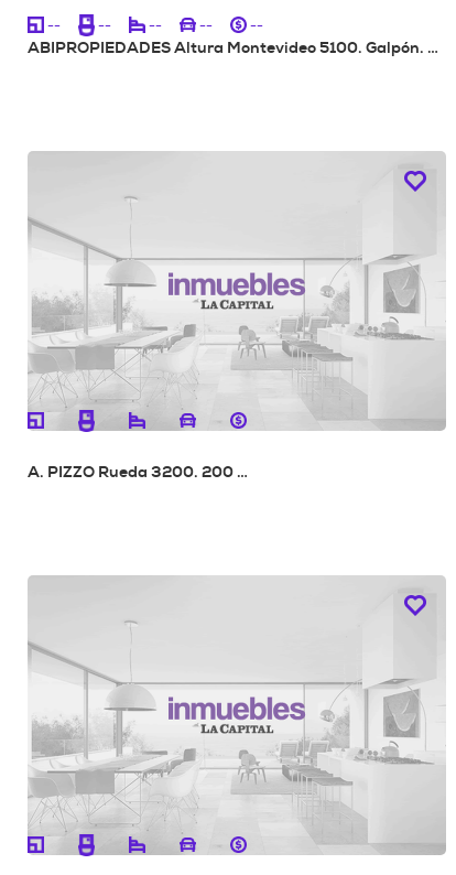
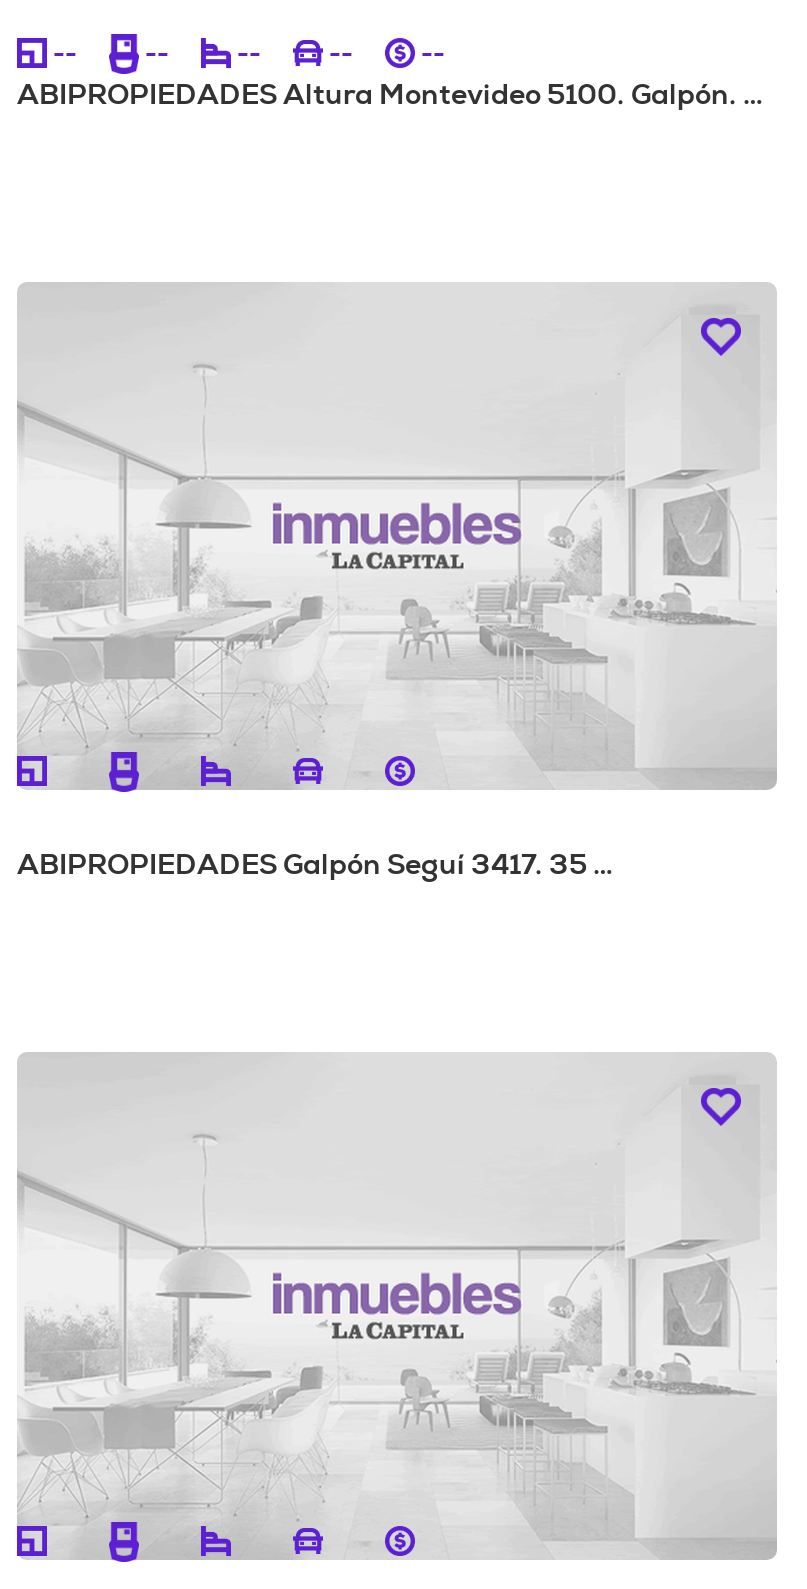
[28,463,248,482] A. PIZZO Rueda 3200. 200 … -> [17,848,613,882] ABIPROPIEDADES Galpón Seguí 3417. 35 …

